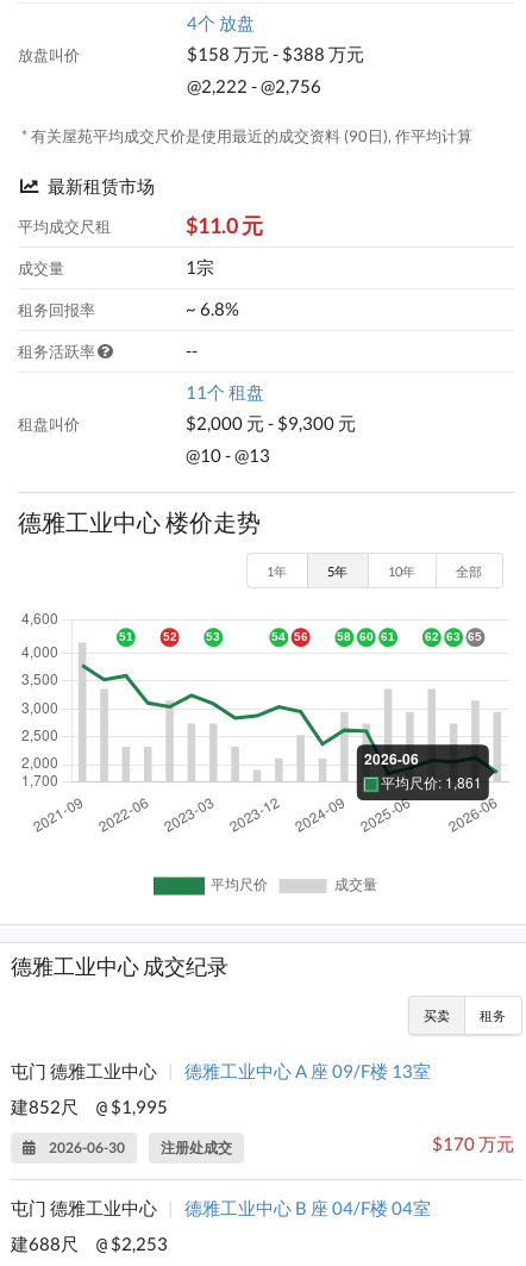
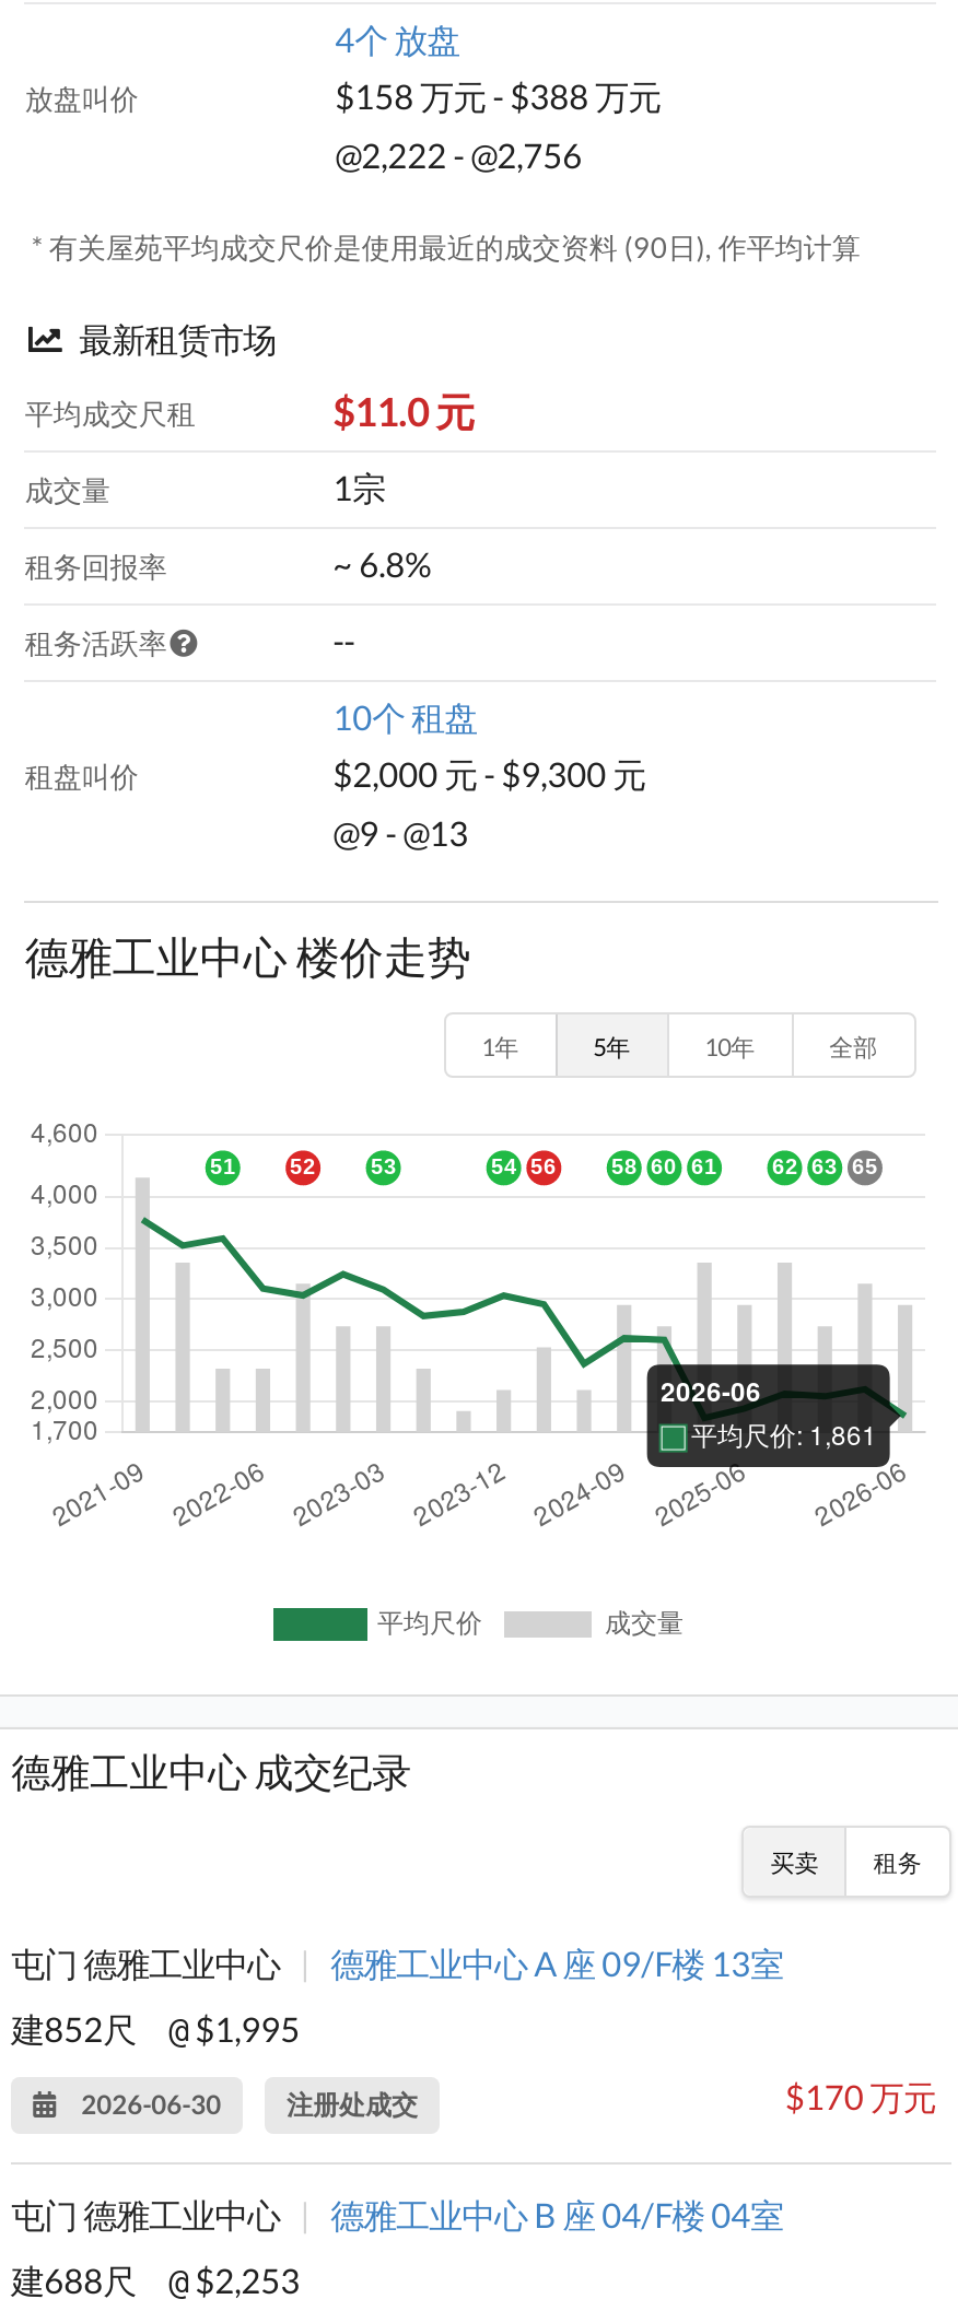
[186,381,264,402] 11个 租盘 -> [333,697,477,736] 10个 租盘
[186,444,270,465] @10 - @13 -> [333,813,469,852] @9 - @13

